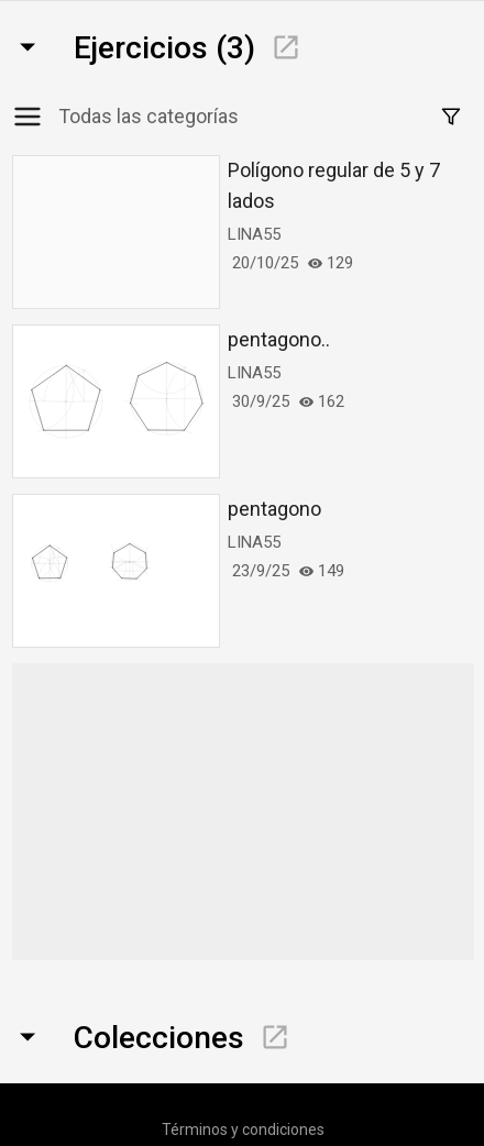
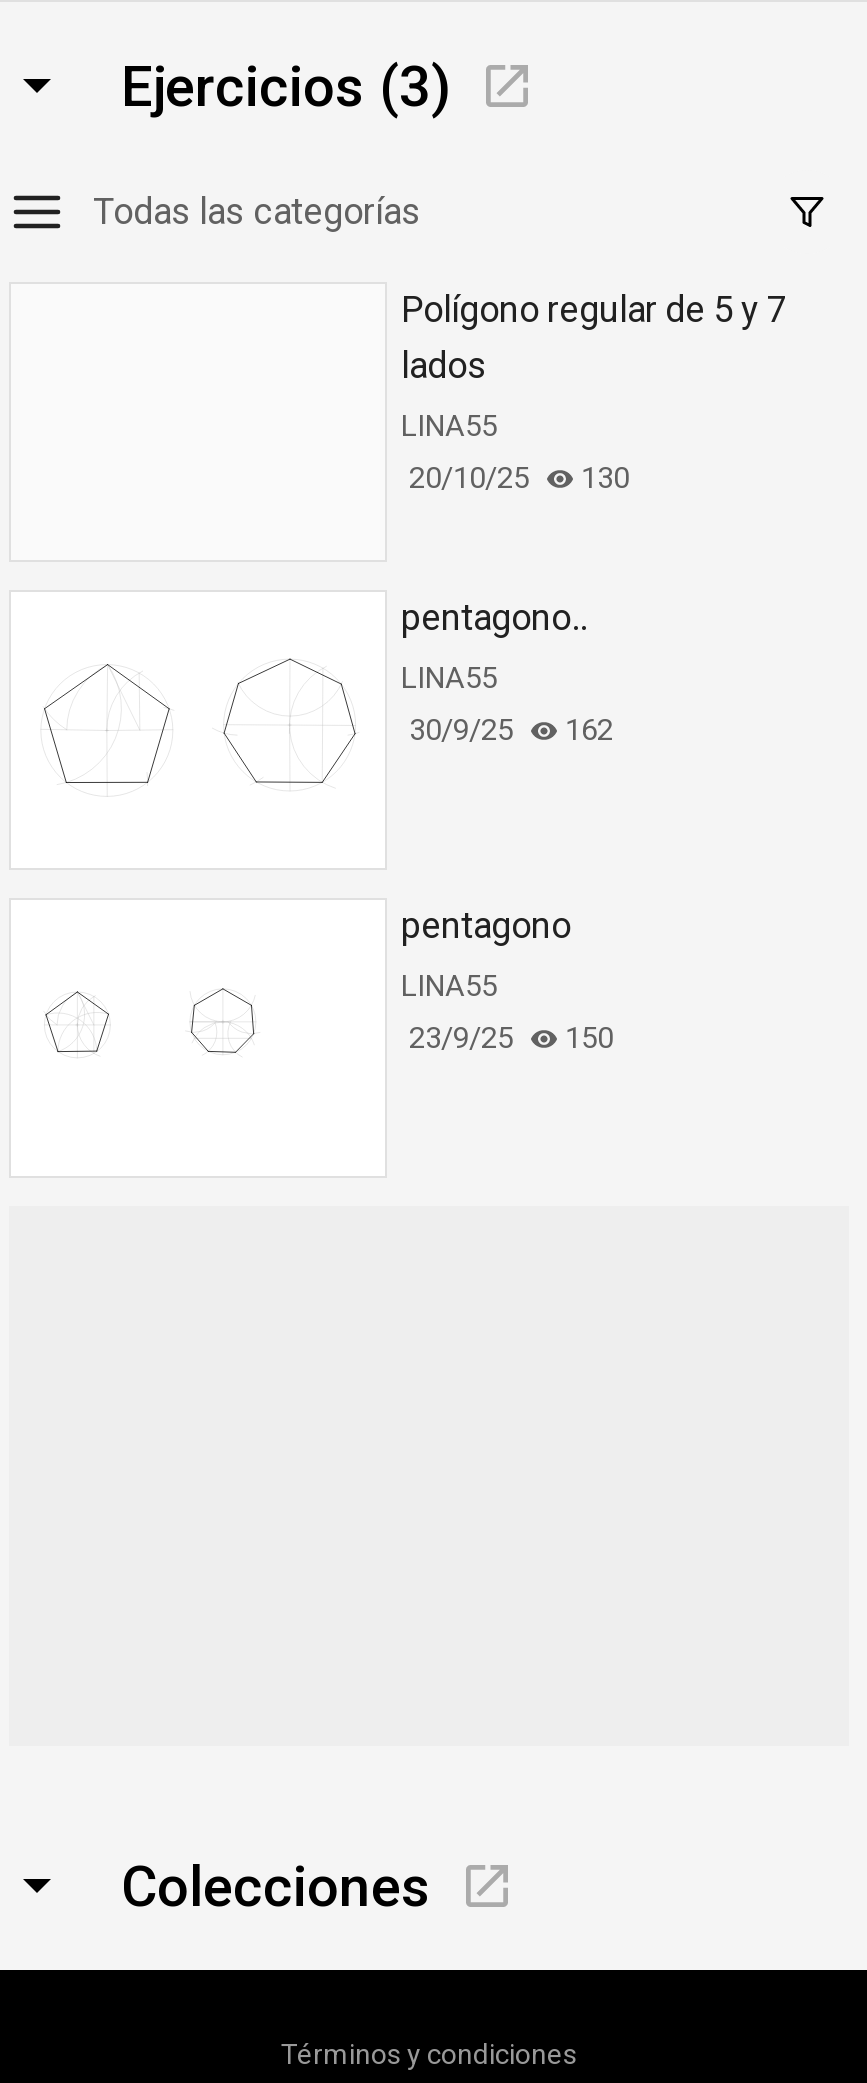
[232,253,353,273] 20/10/25 129 -> [409,460,629,496] 20/10/25 130
[232,561,344,581] 23/9/25 149 -> [409,1020,613,1056] 23/9/25 150

